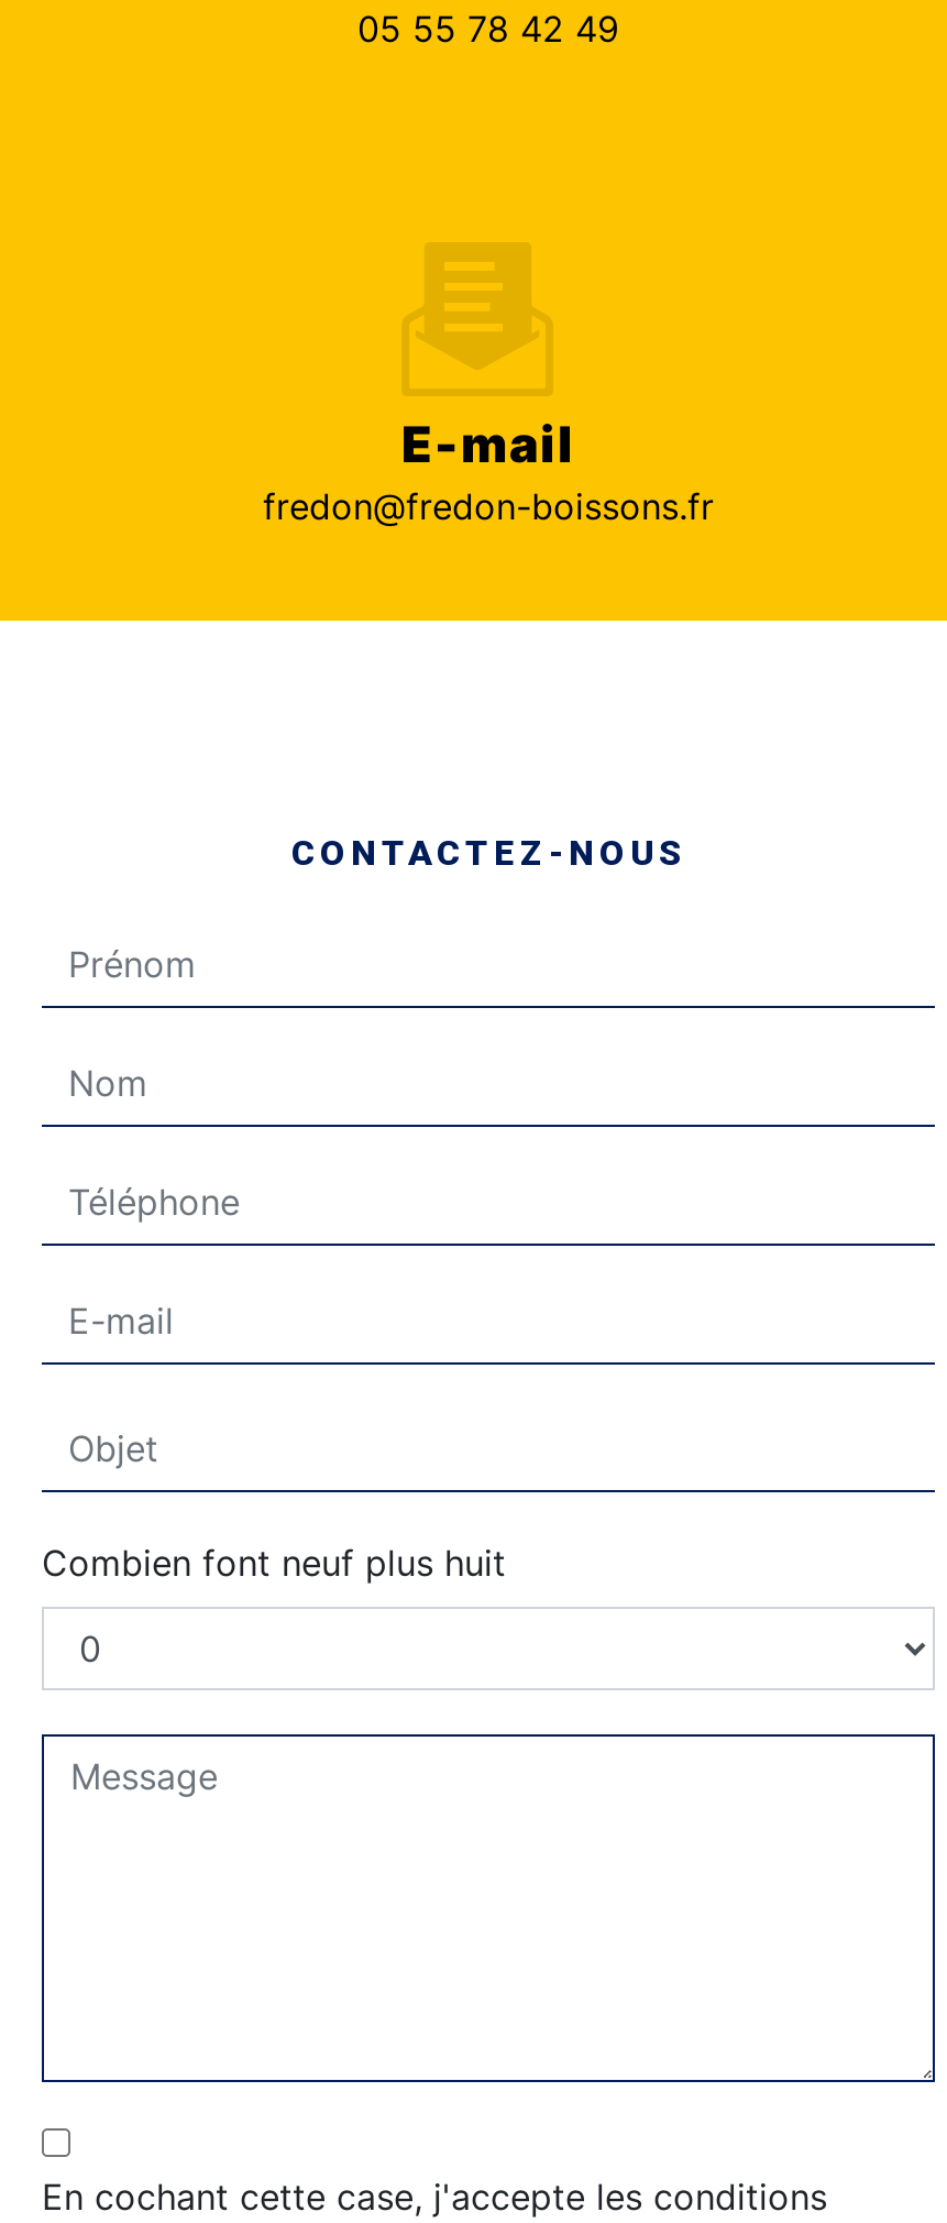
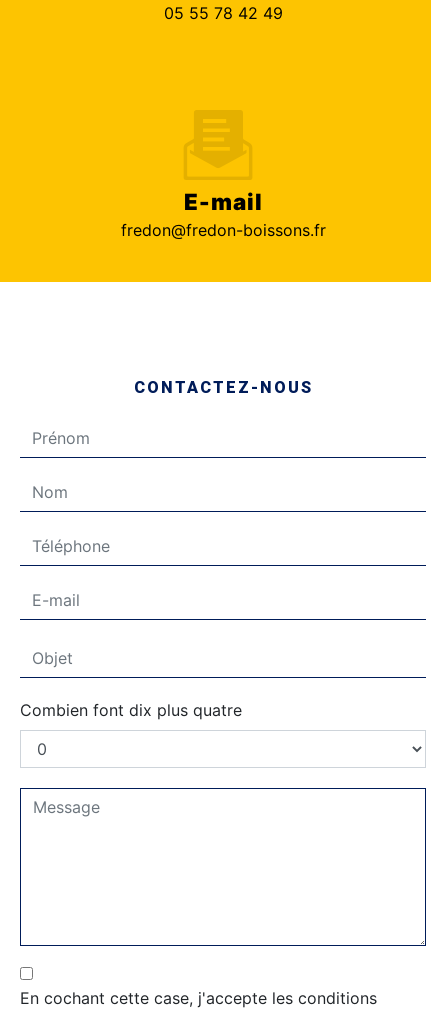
[42,1540,506,1584] Combien font neuf plus huit -> [20,700,242,720] Combien font dix plus quatre

